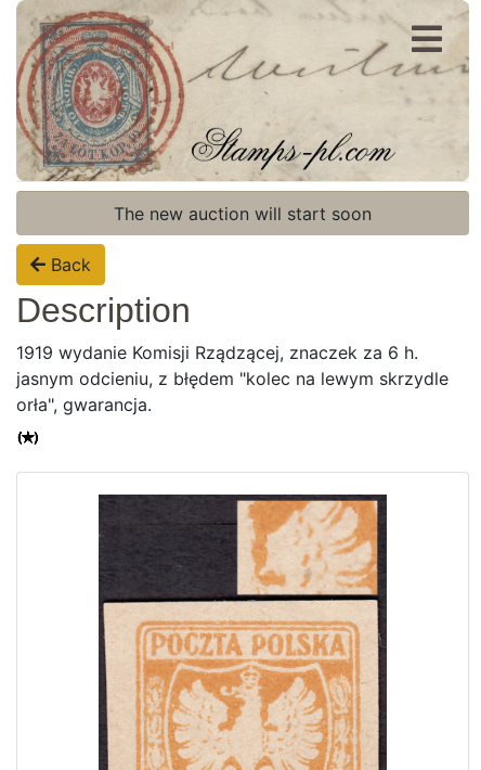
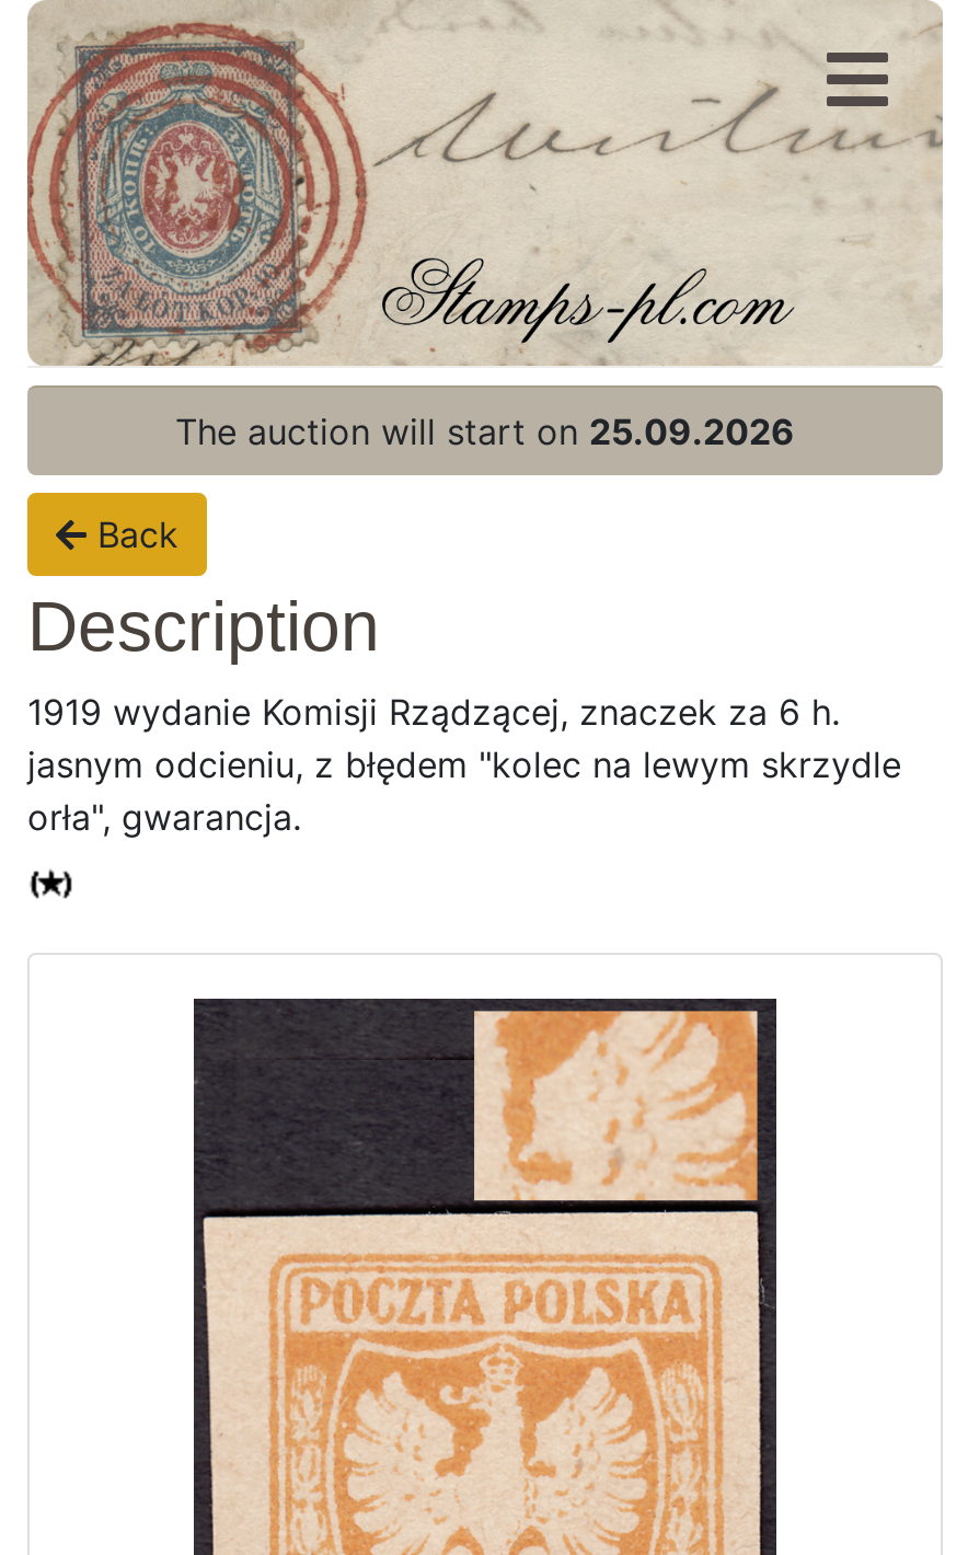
[114,203,372,225] The new auction will start soon -> [175,410,795,454] The auction will start on 25.09.2026

